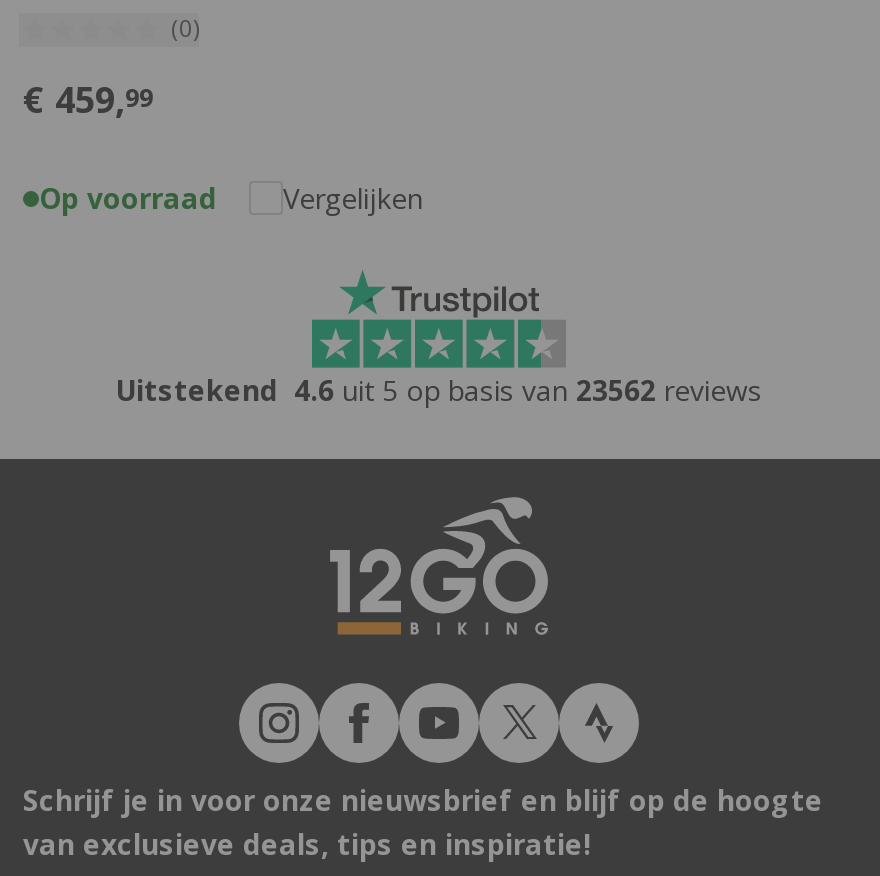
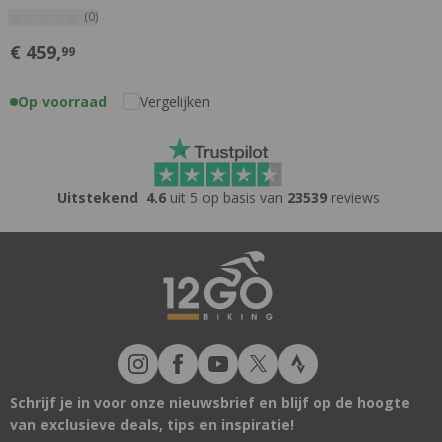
[116,371,762,409] Uitstekend 4.6 uit 5 op basis van 23562 reviews -> [56,188,379,207] Uitstekend 4.6 uit 5 op basis van 23539 reviews

